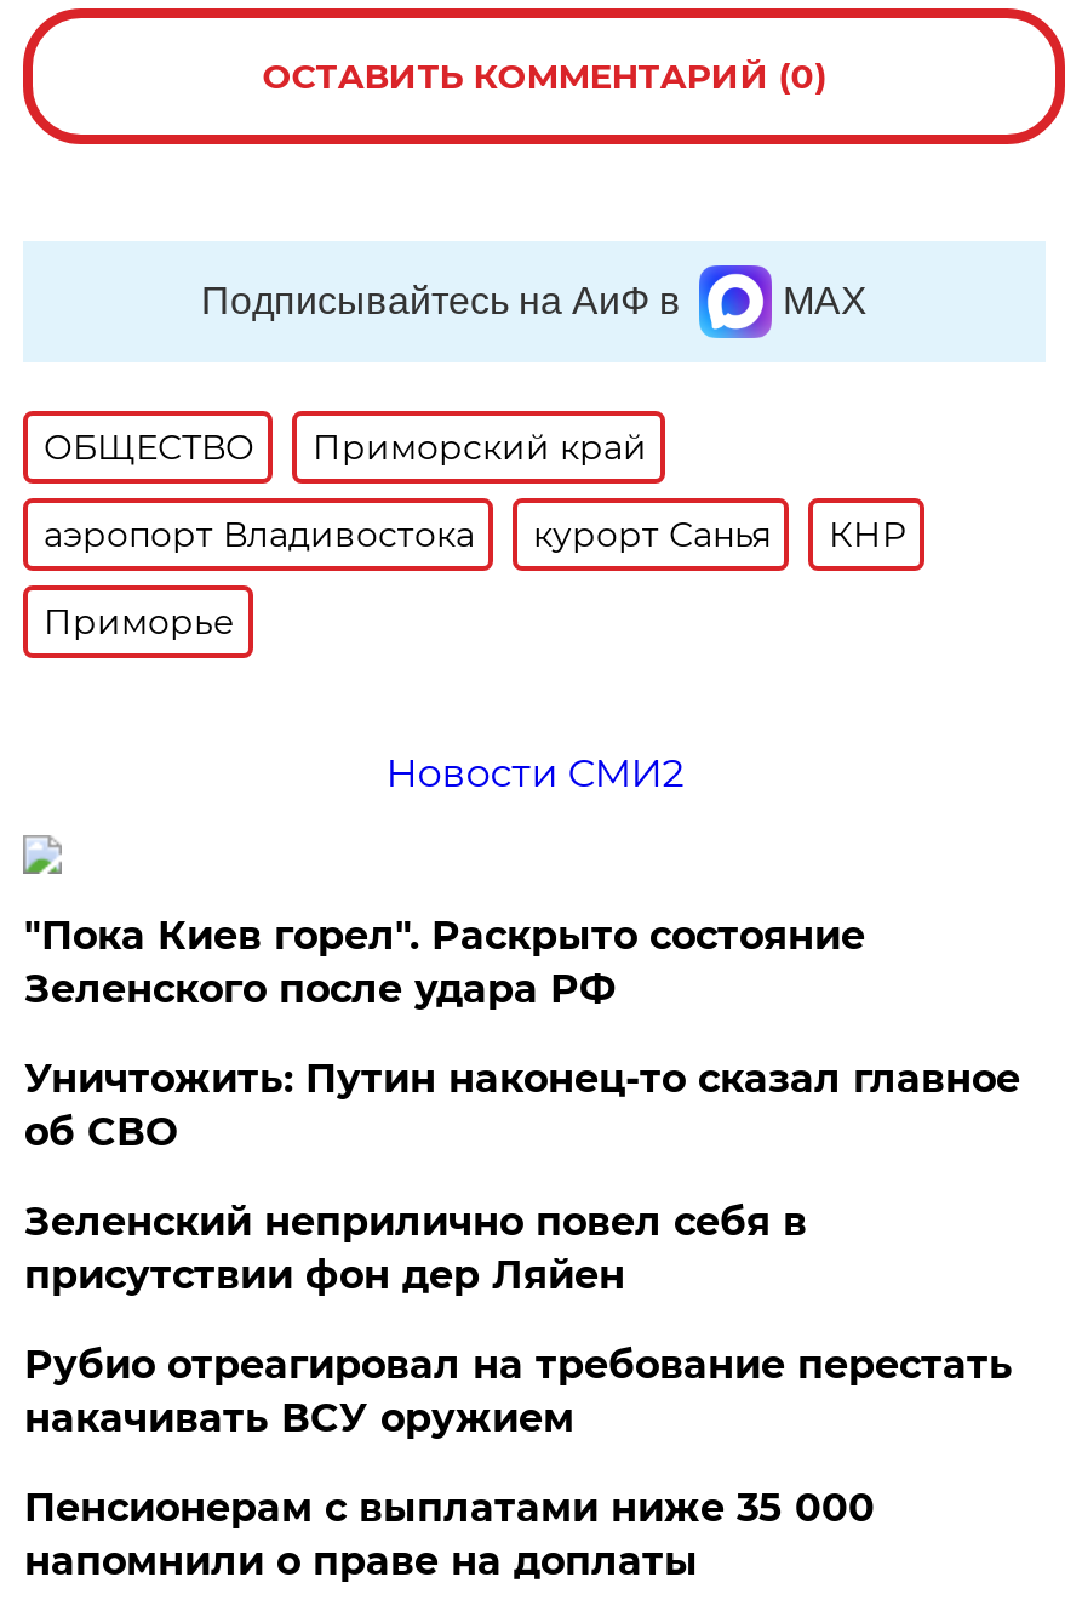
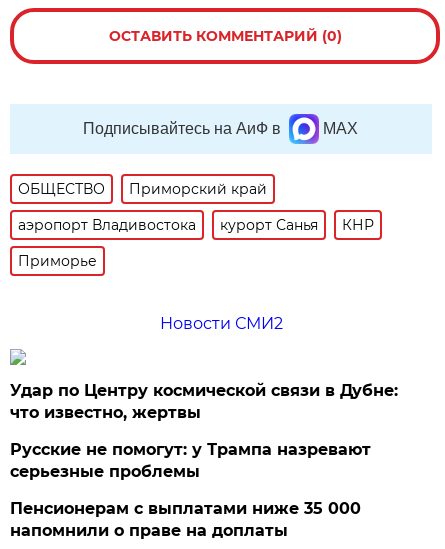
[24,913,1020,1441] "Пока Киев горел". Раскрыто состояние | Зеленского после удара РФ | Уничтожить: Путин наконец-то сказал главное | об СВО | Зеленский неприлично повел cебя в | присутствии фон дер Ляйен | Рубио отреагировал на требование перестать | накачивать ВСУ оружием -> [10,381,398,481] Удар по Центру космической связи в Дубне: | что известно, жертвы | Русские не помогут: у Трампа назревают | серьезные проблемы

